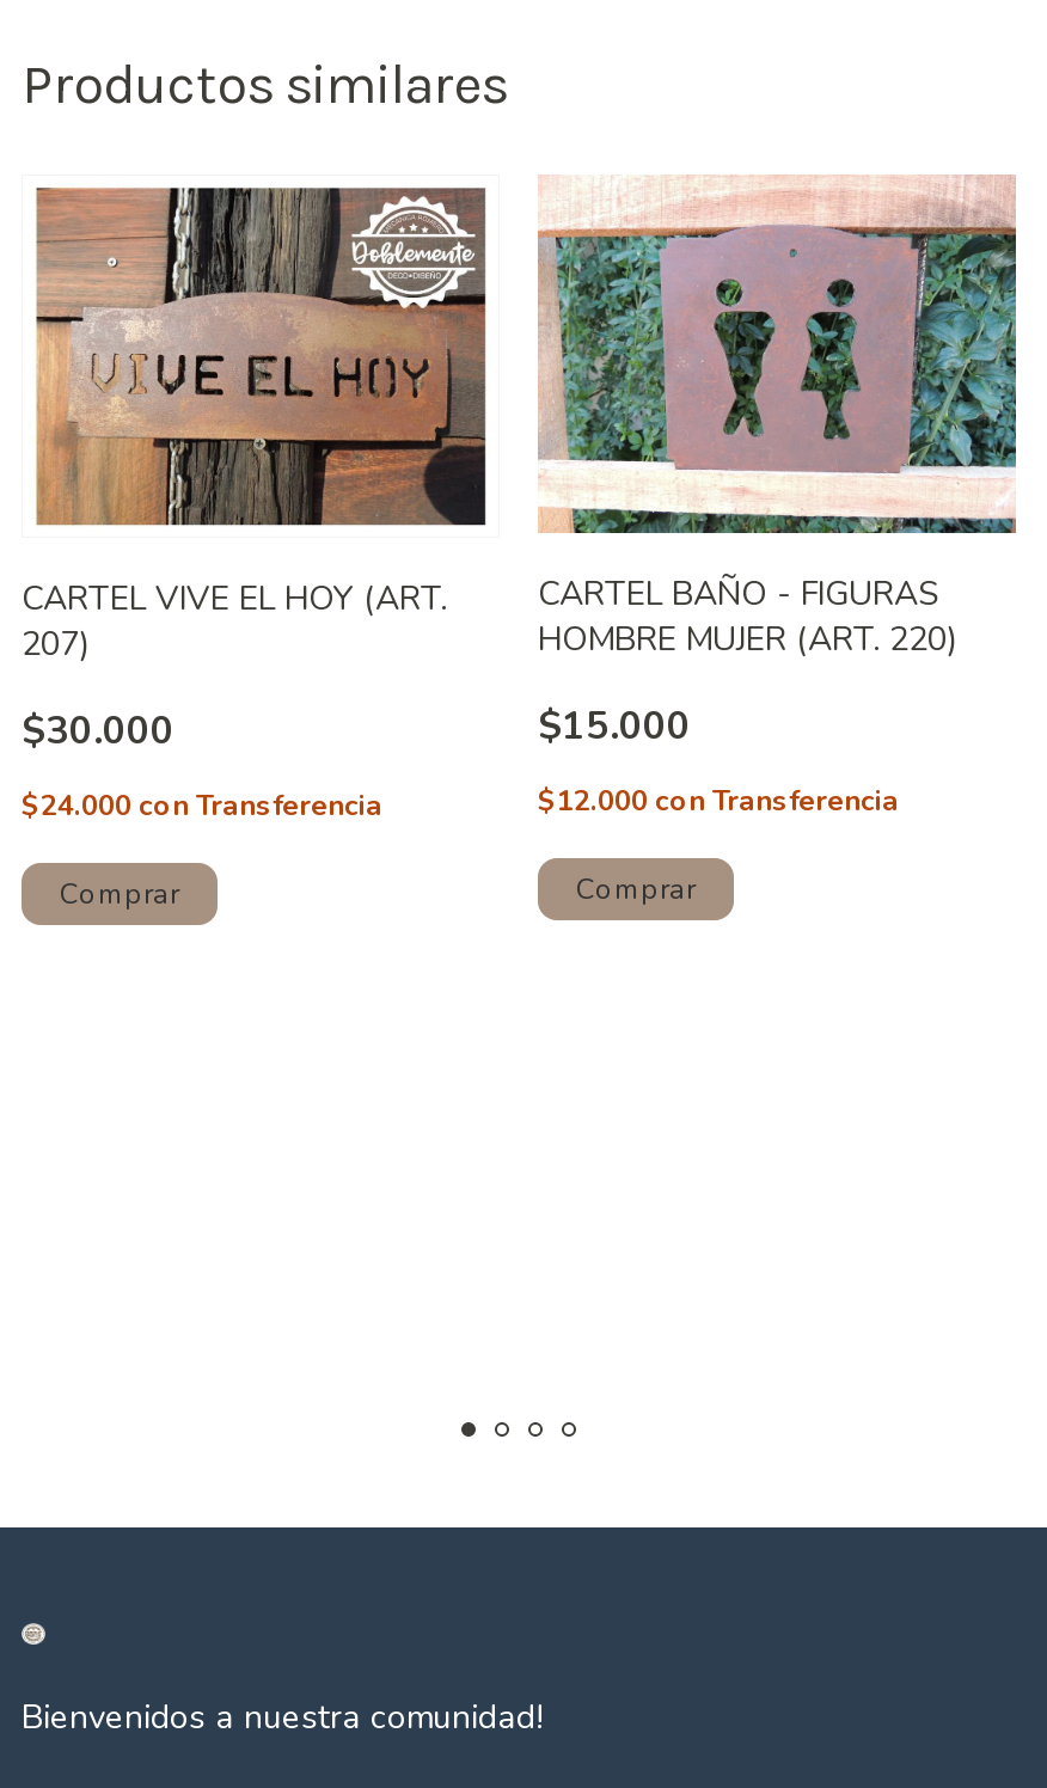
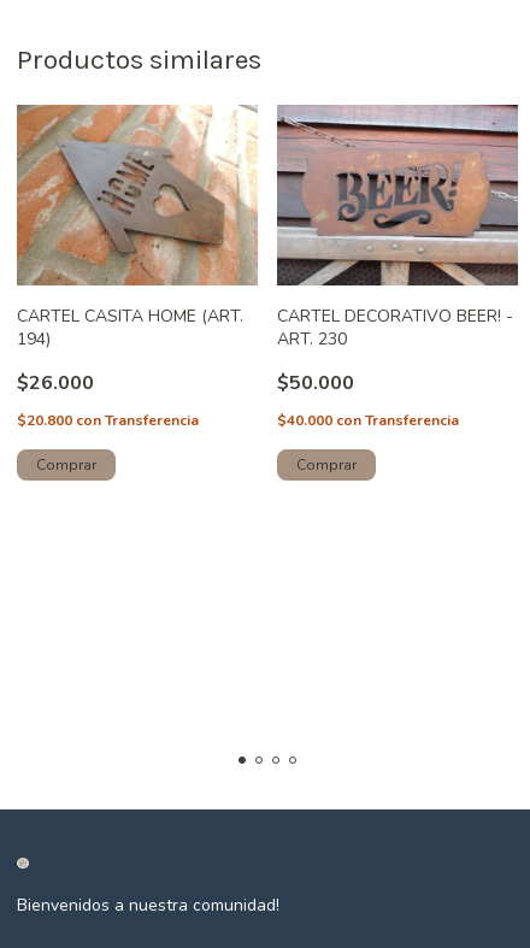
[22,174,500,825] [image] | CARTEL VIVE EL HOY (ART. | 207) | $30.000 | $24.000 con Transferencia -> [16,104,259,431] [image] | CARTEL CASITA HOME (ART. | 194) | $26.000 | $20.800 con Transferencia
[538,174,1018,910] [image] | CARTEL BAÑO - FIGURAS | HOMBRE MUJER (ART. 220) | $15.000 | $12.000 con Transferencia | Comprar -> [276,104,519,431] [image] | CARTEL DECORATIVO BEER! - | ART. 230 | $50.000 | $40.000 con Transferencia

